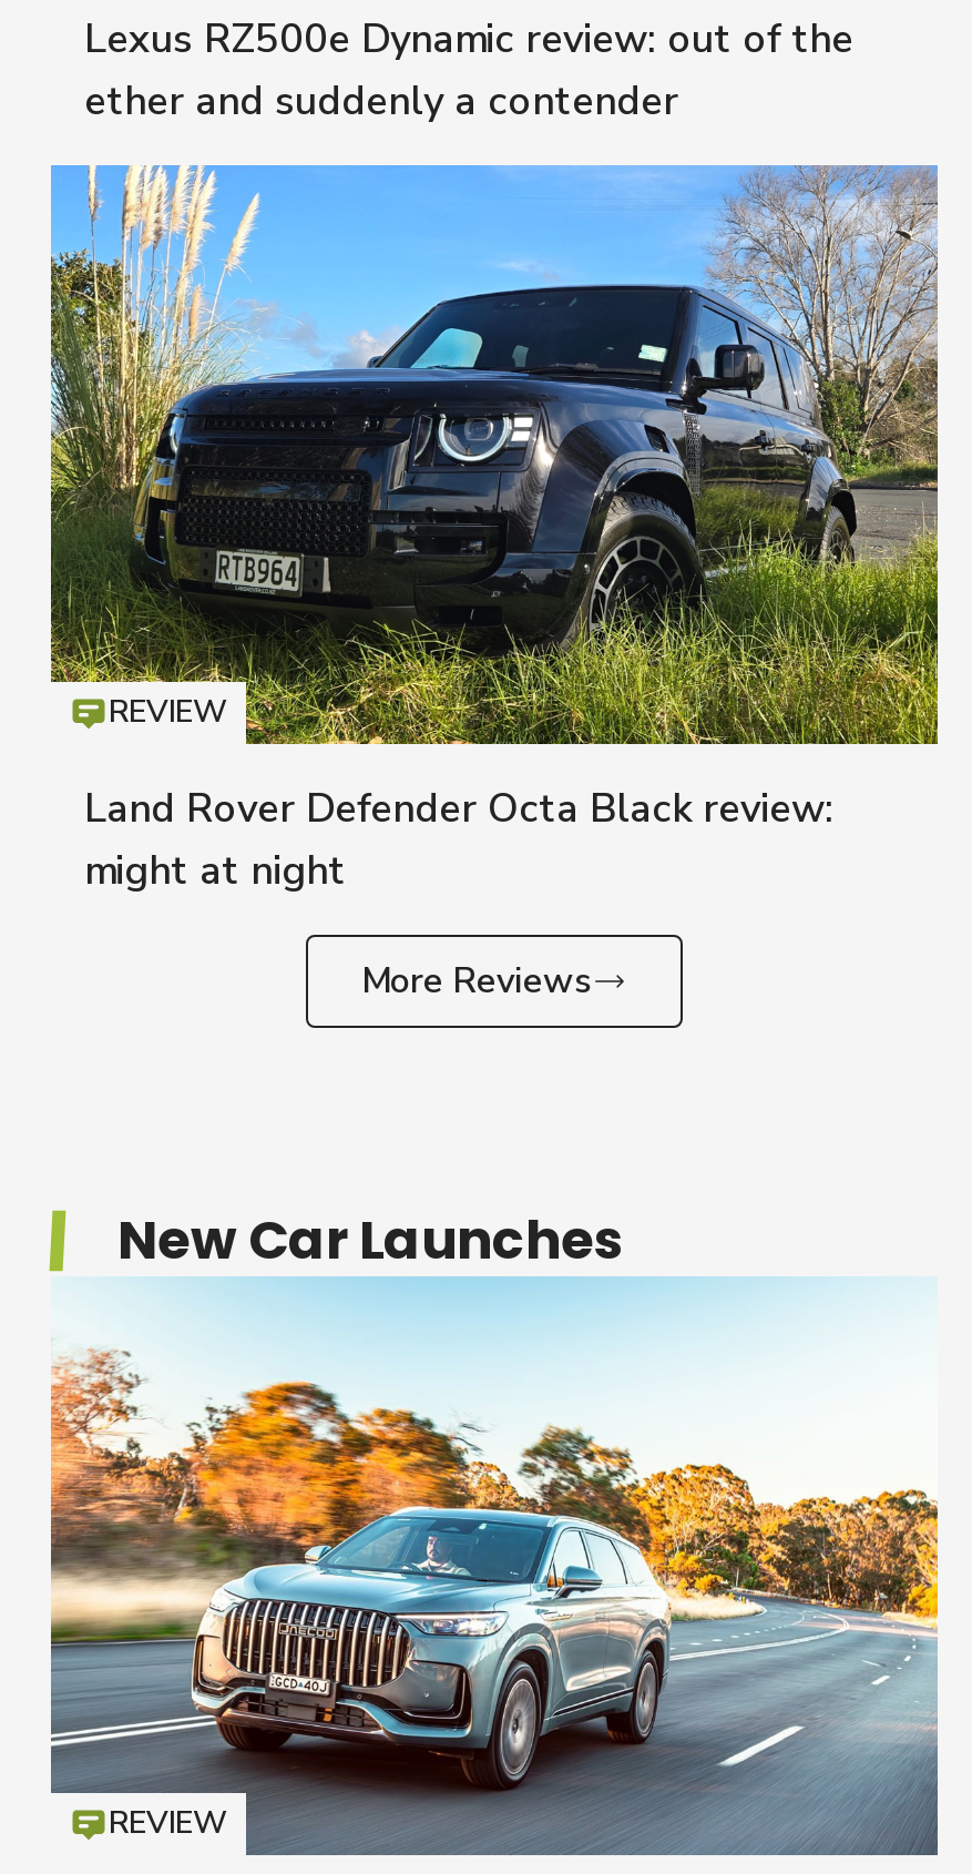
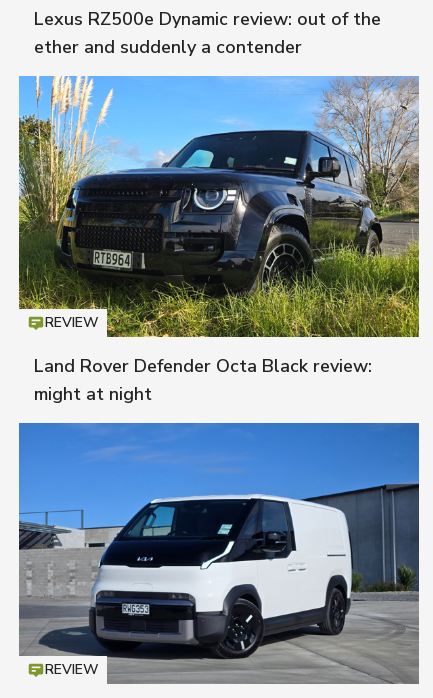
[361,958,592,1007] More Reviews -> none
[49,1208,940,1853] [image] -> [18,422,420,684] [image]
[117,1204,623,1277] New Car Launches -> none

